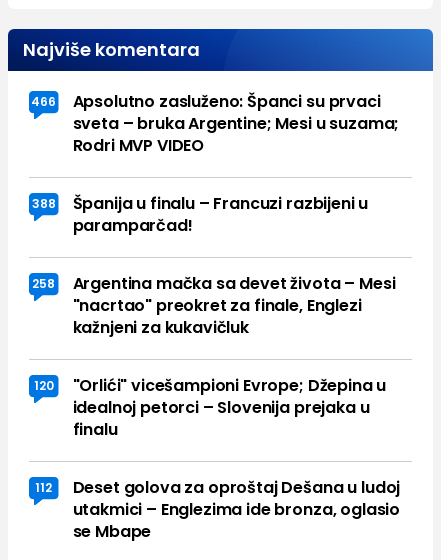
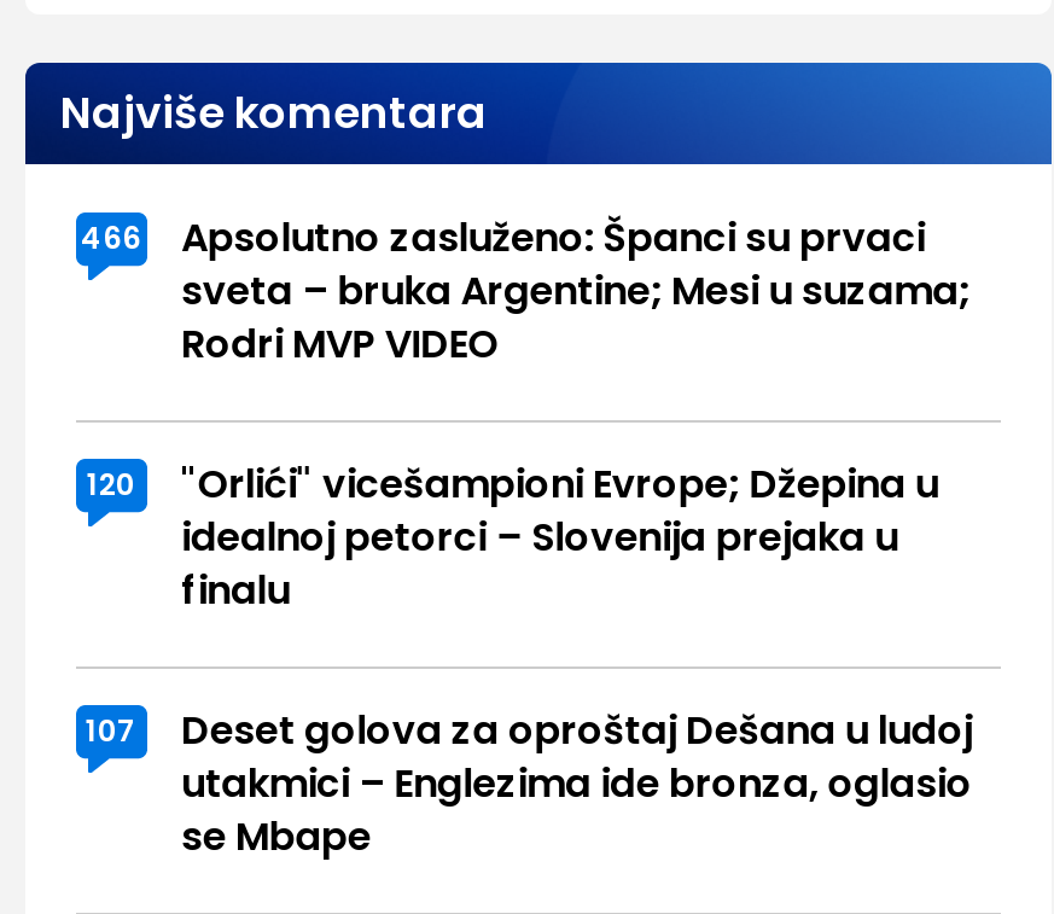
[31,192,395,339] 388 | Španija u finalu – Francuzi razbijeni u | paramparčad! | 258 | Argentina mačka sa devet života – Mesi | "nacrtao" preokret za finale, Englezi | kažnjeni za kukavičluk -> none
[35,476,400,499] 112 Deset golova za oproštaj Dešana u ludoj -> [86,703,973,759] 107 Deset golova za oproštaj Dešana u ludoj

